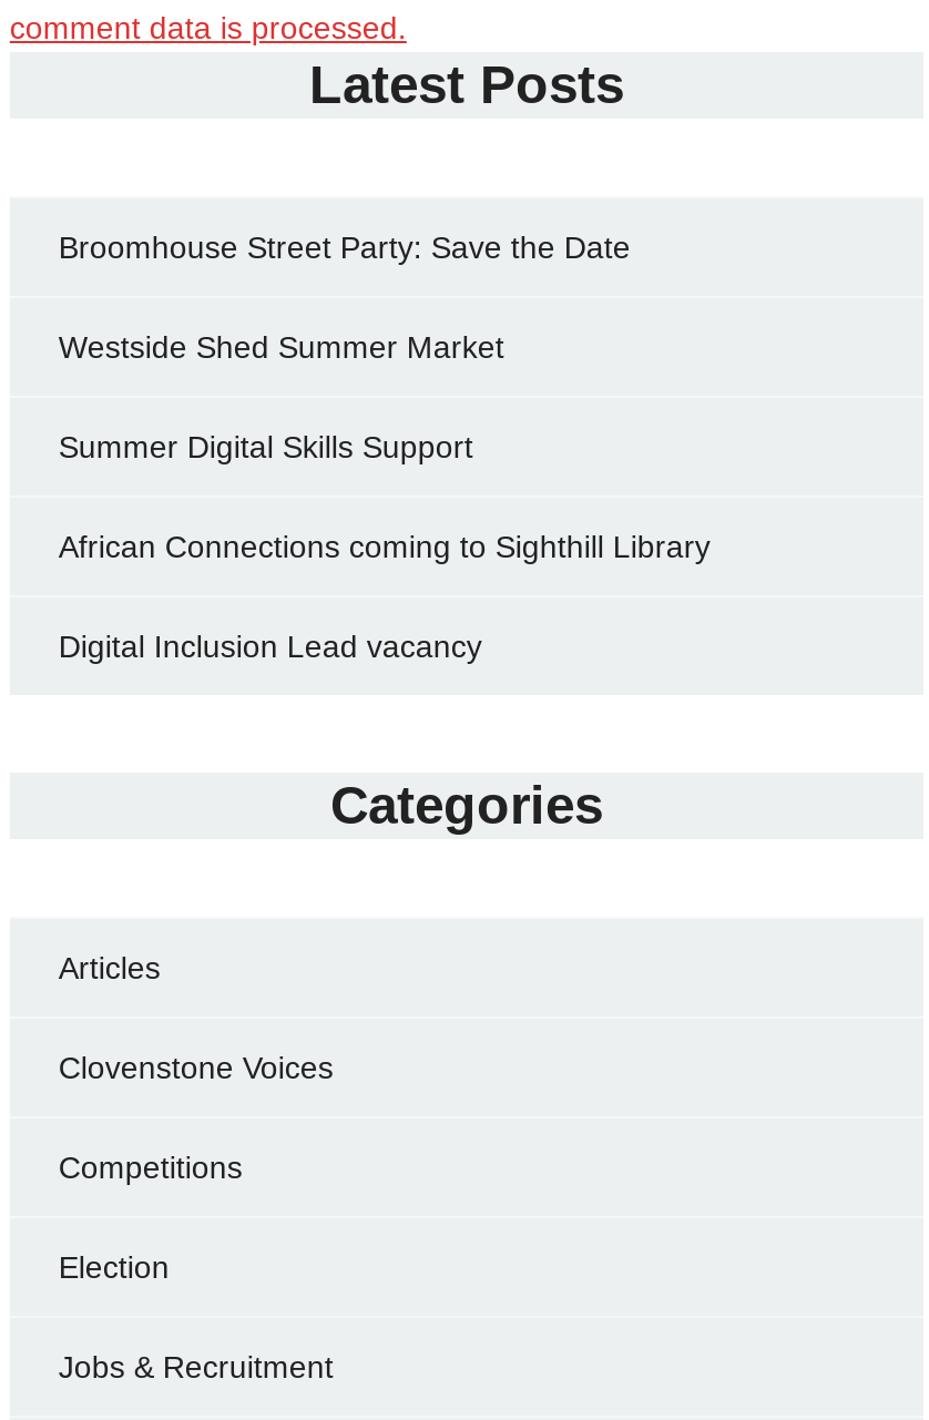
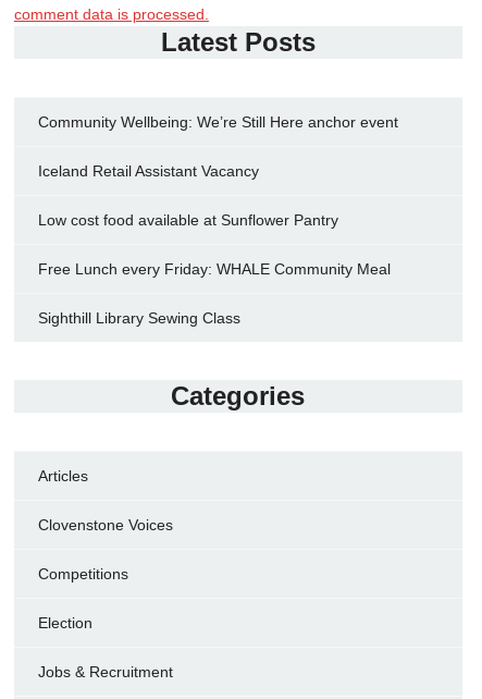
[59,229,631,265] Broomhouse Street Party: Save the Date -> [38,113,398,130] Community Wellbeing: We’re Still Here anchor event
[59,329,504,365] Westside Shed Summer Market -> [38,162,259,179] Iceland Retail Assistant Vacancy
[59,429,473,464] Summer Digital Skills Support -> [38,211,338,228] Low cost food available at Sunflower Pantry
[59,529,710,564] African Connections coming to Sighthill Library -> [38,260,390,277] Free Lunch every Friday: WHALE Community Meal
[59,629,482,664] Digital Inclusion Lead vacancy -> [38,309,240,326] Sighthill Library Sewing Class

